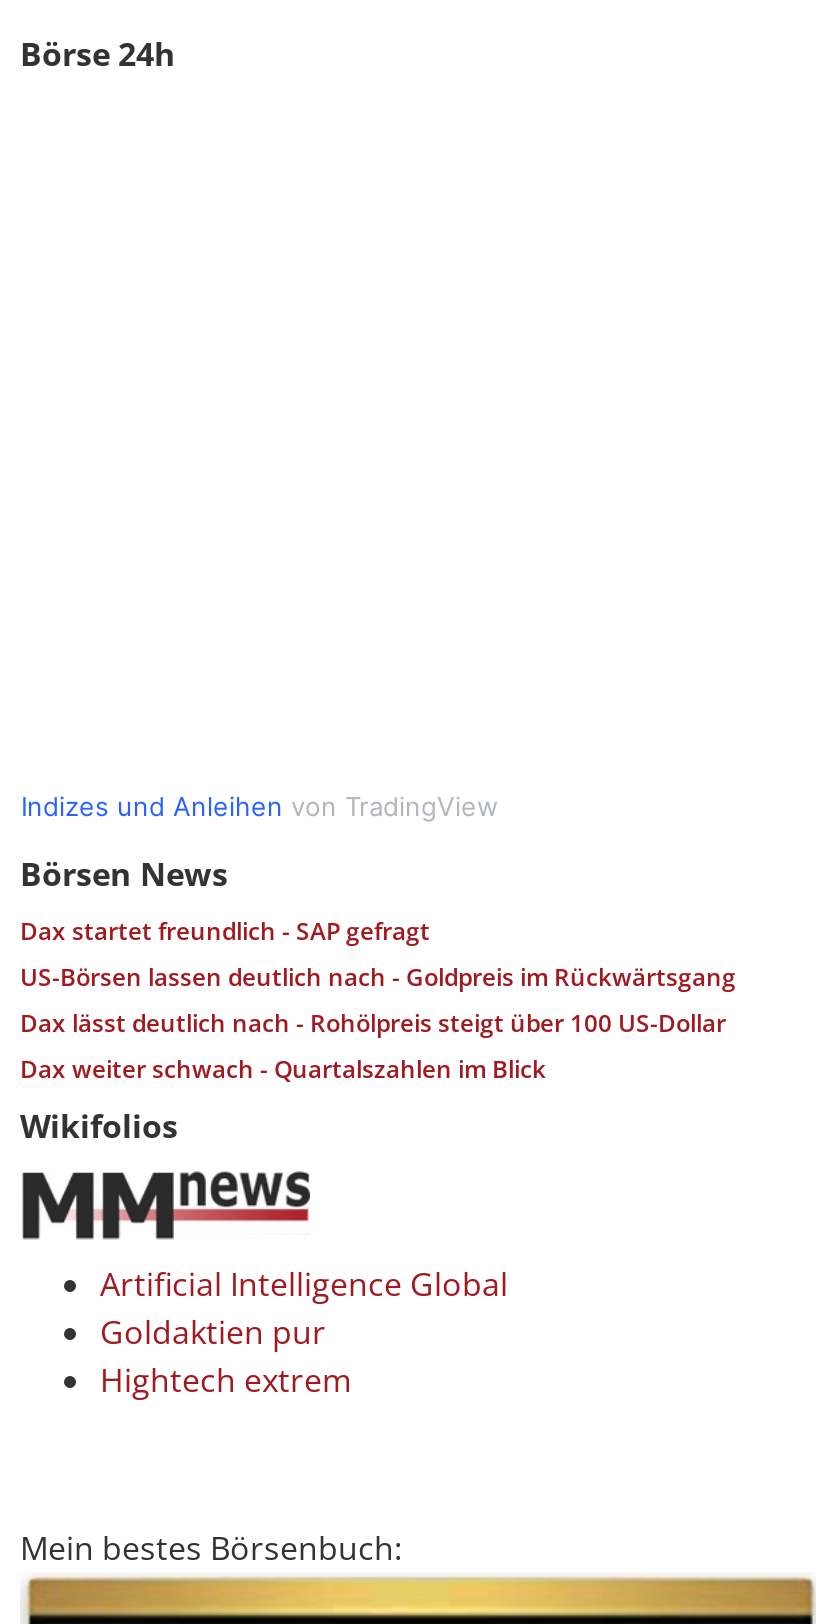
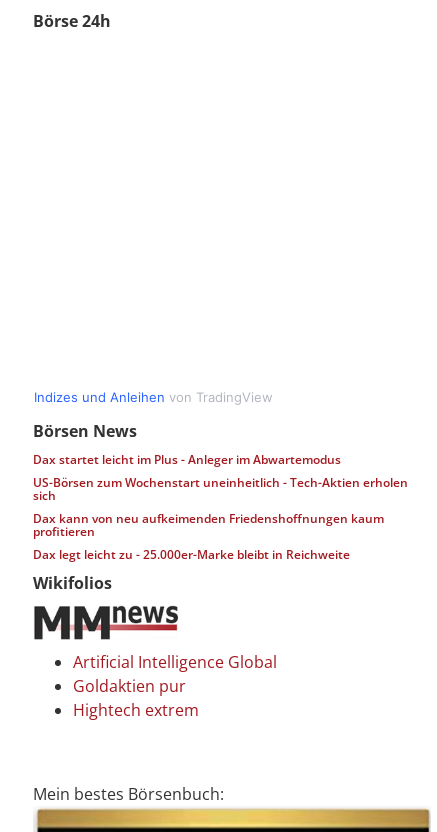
[20,914,736,1086] Dax startet freundlich - SAP gefragt | US-Börsen lassen deutlich nach - Goldpreis im Rückwärtsgang | Dax lässt deutlich nach - Rohölpreis steigt über 100 US-Dollar | Dax weiter schwach - Quartalszahlen im Blick -> [33,451,408,563] Dax startet leicht im Plus - Anleger im Abwartemodus | US-Börsen zum Wochenstart uneinheitlich - Tech-Aktien erholen | sich | Dax kann von neu aufkeimenden Friedenshoffnungen kaum | profitieren | Dax legt leicht zu - 25.000er-Marke bleibt in Reichweite

